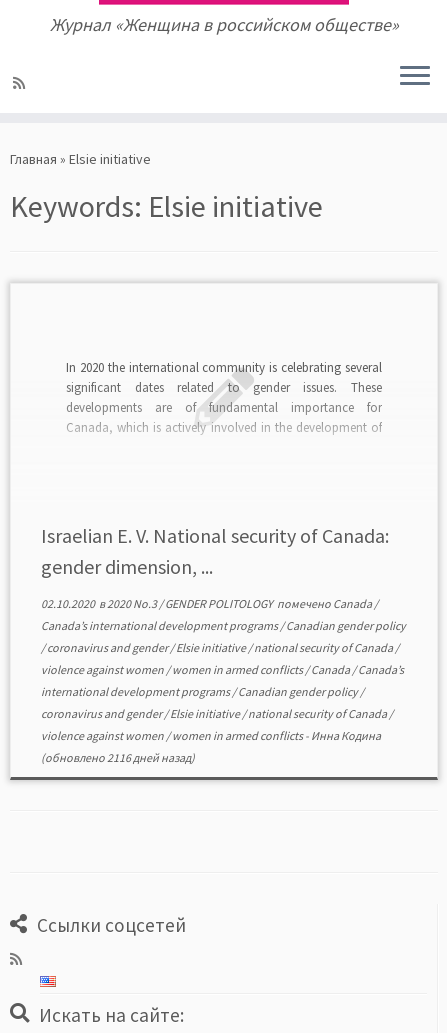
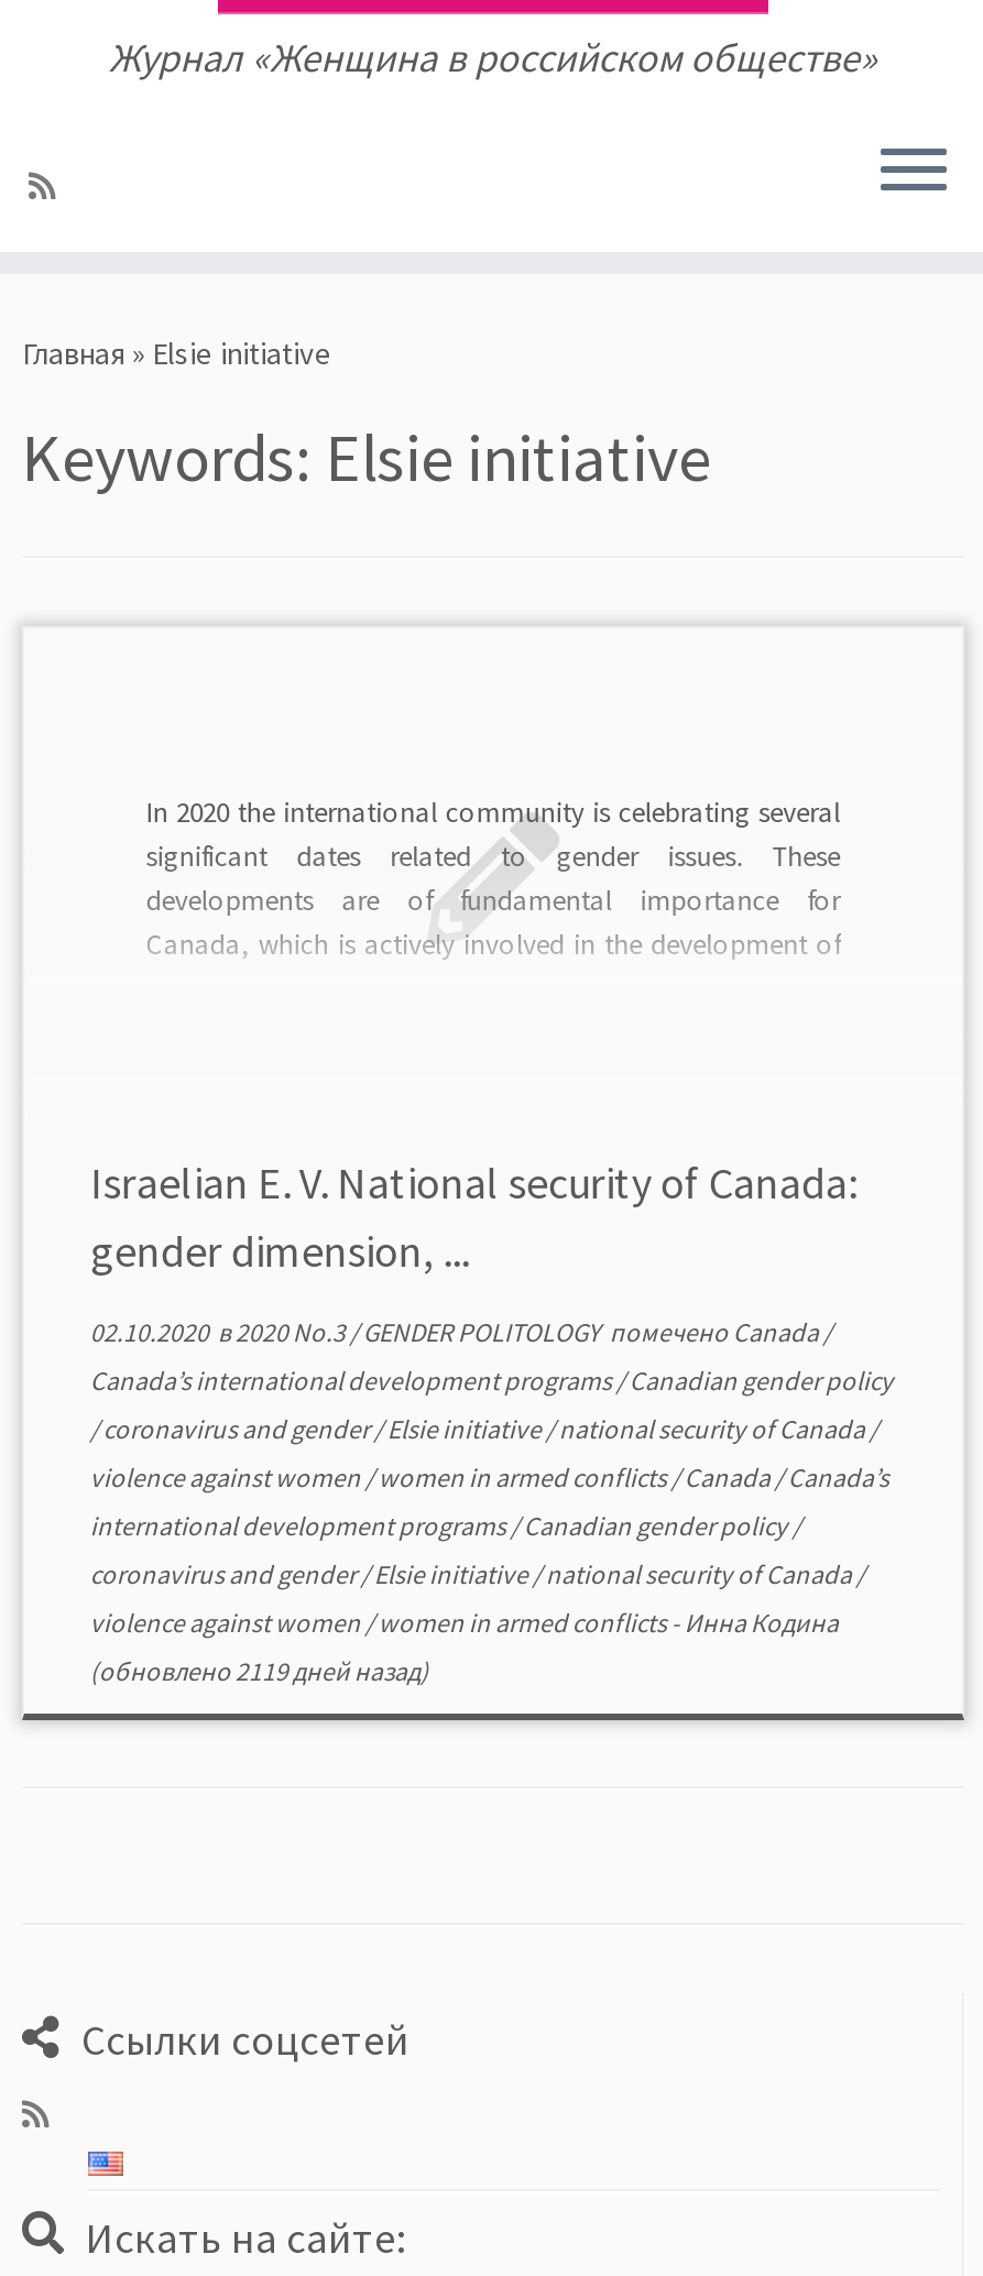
[41,750,195,765] (обновлено 2116 дней назад) -> [90,1654,429,1687] (обновлено 2119 дней назад)

